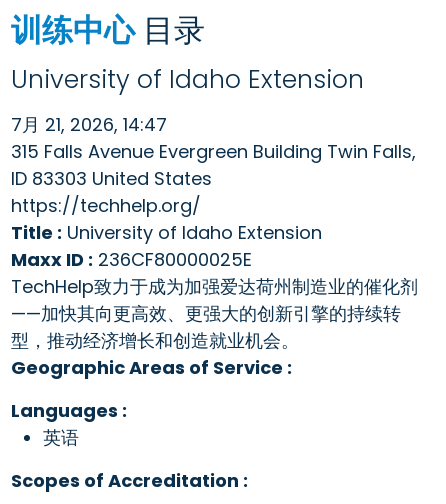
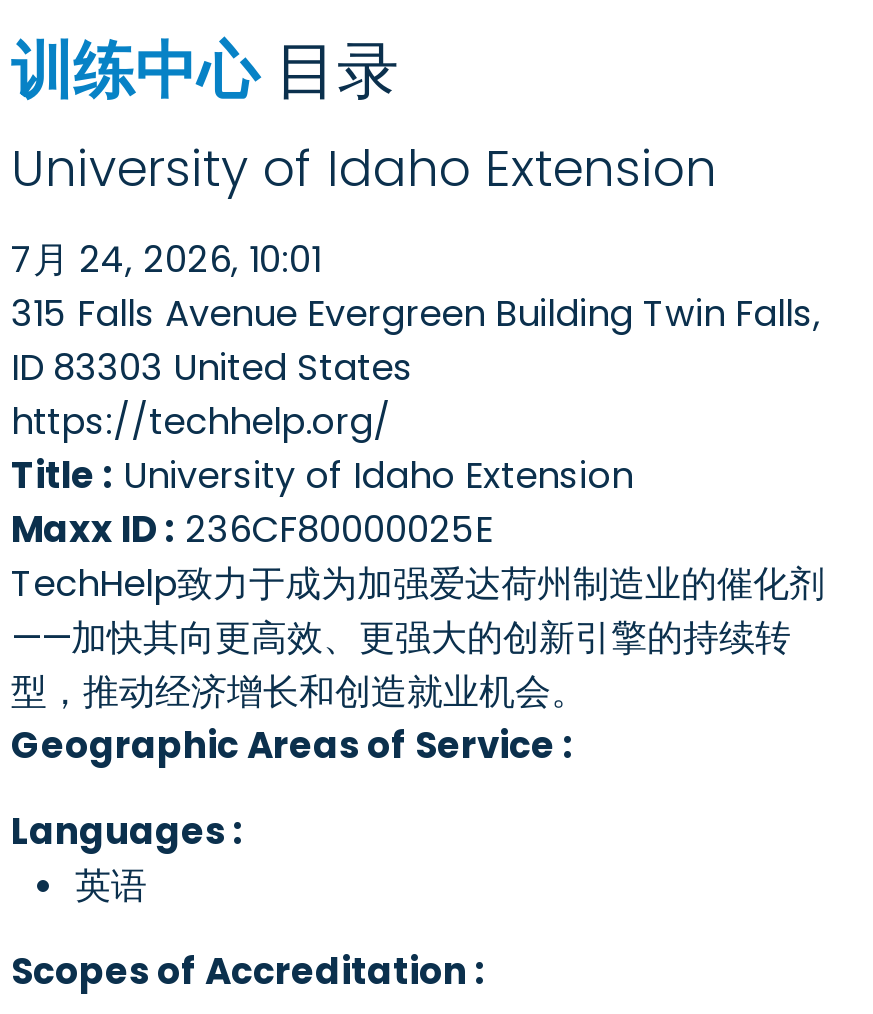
[11,112,167,137] 7月 21, 2026, 14:47 -> [11,233,321,283] 7月 24, 2026, 10:01

